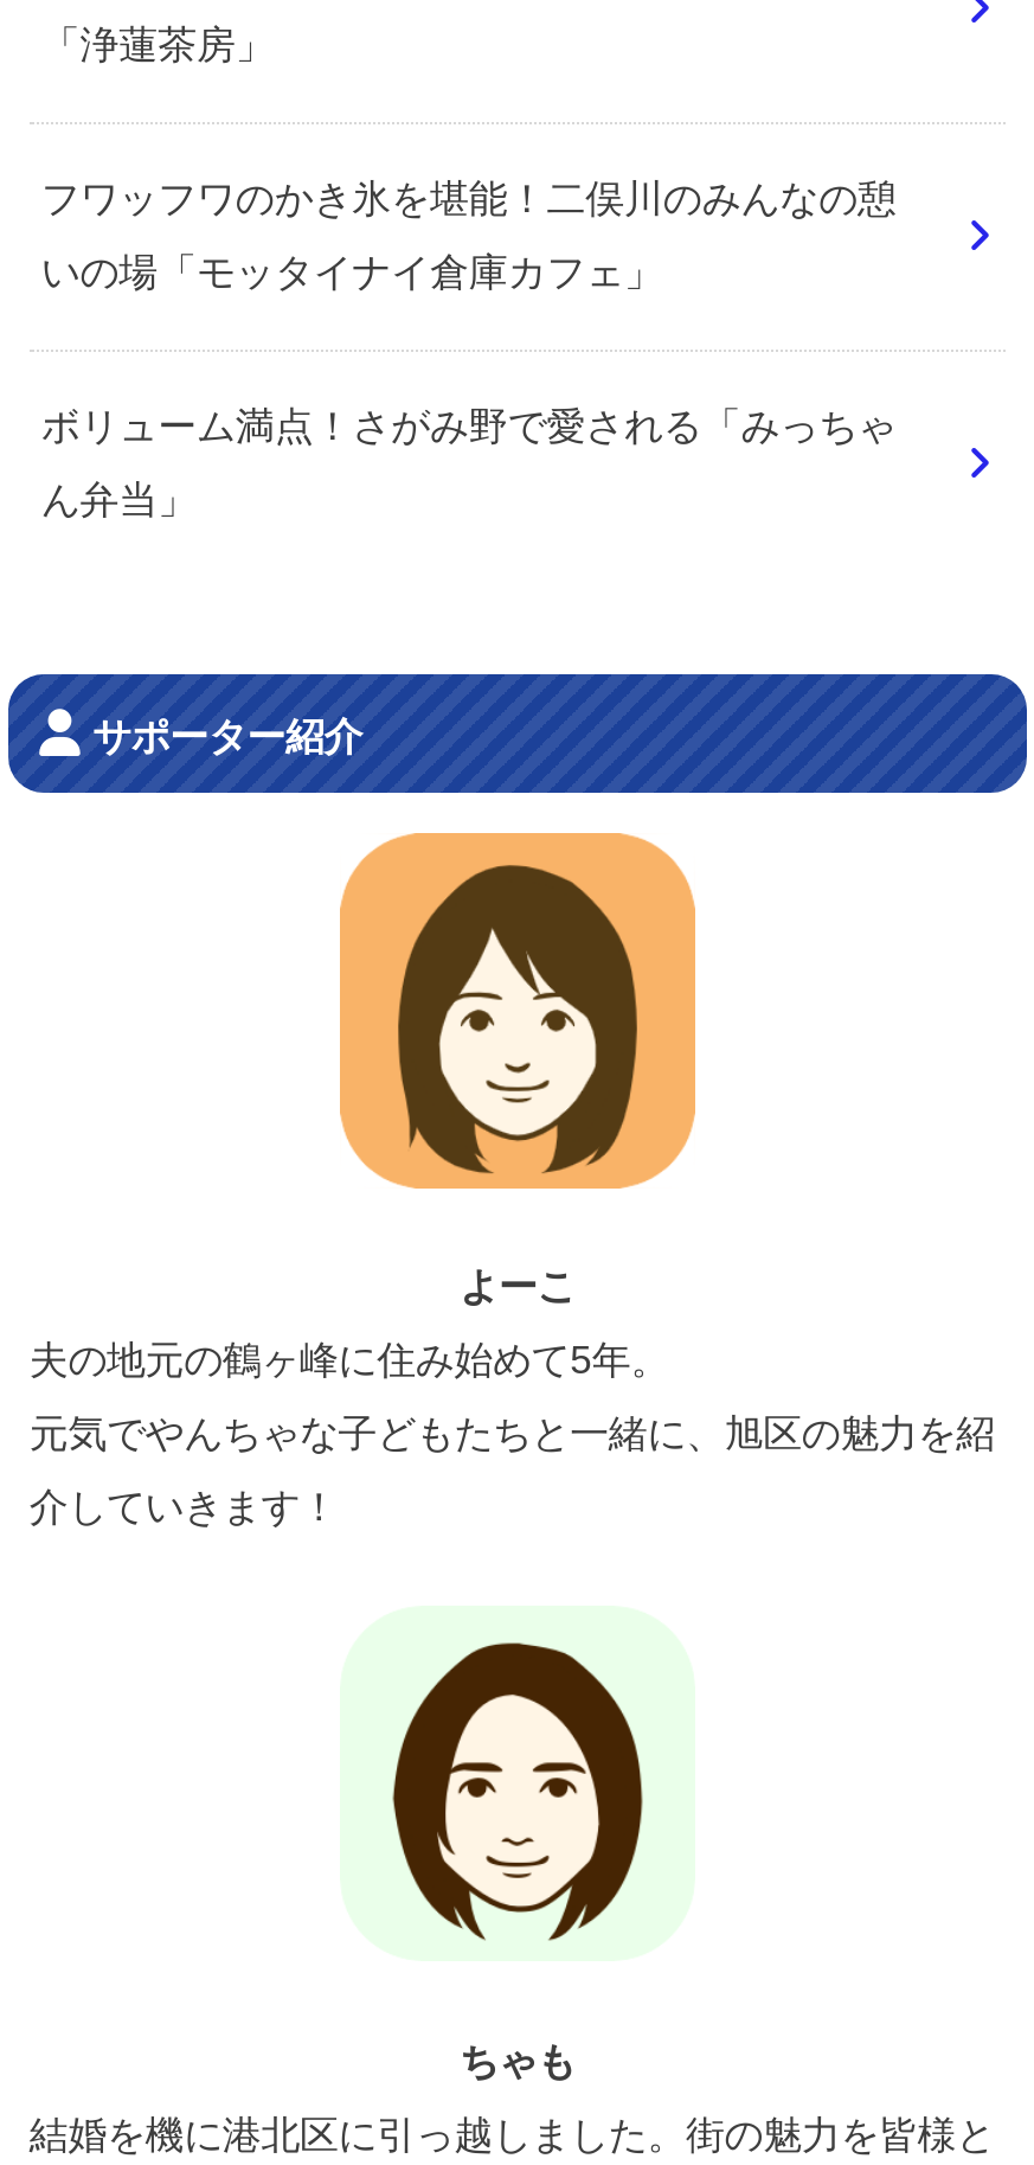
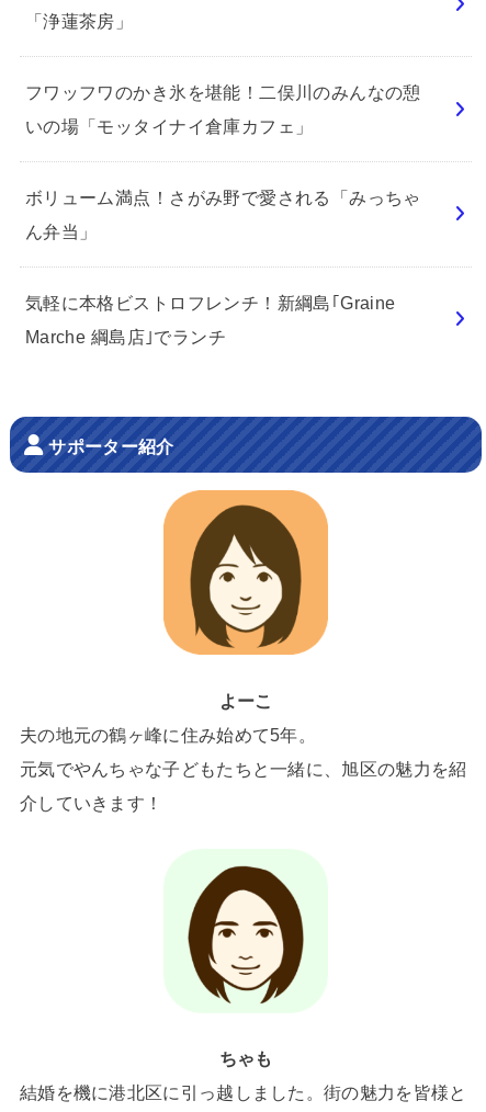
none -> [25,292,396,346] 気軽に本格ビストロフレンチ！新綱島｢Graine | Marche 綱島店｣でランチ

